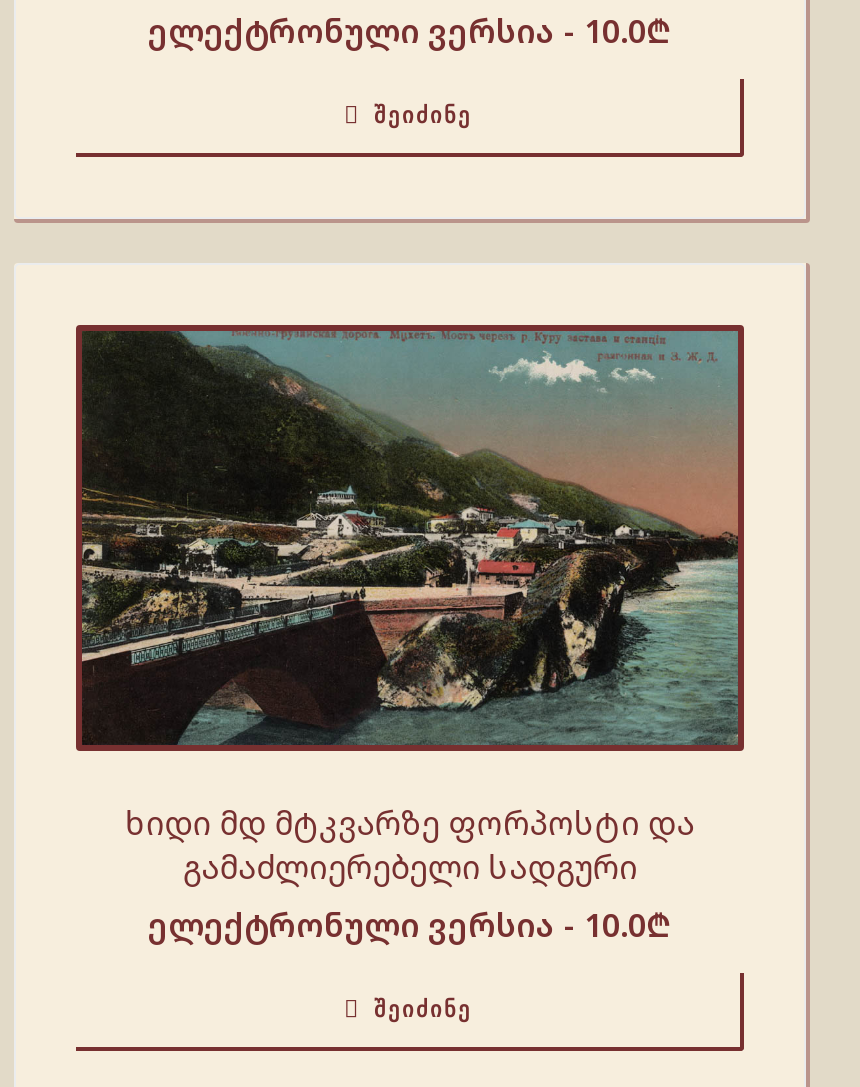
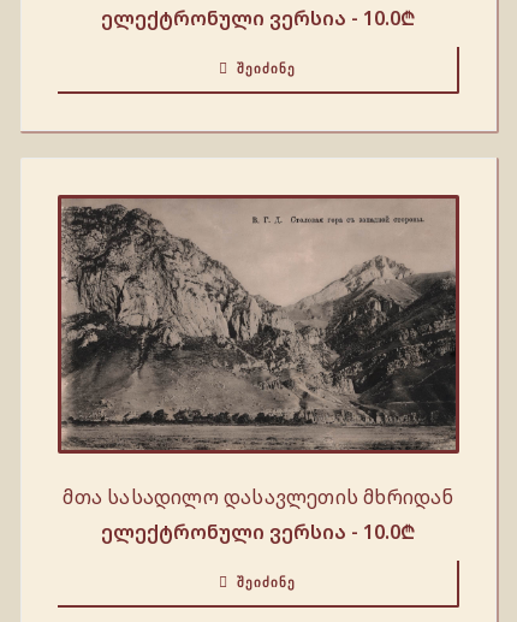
[80,324,738,889] [image] | ხიდი მდ მტკვარზე ფორპოსტი და | გამაძლიერებელი სადგური -> [60,199,457,511] [image] | მთა სასადილო დასავლეთის მხრიდან

